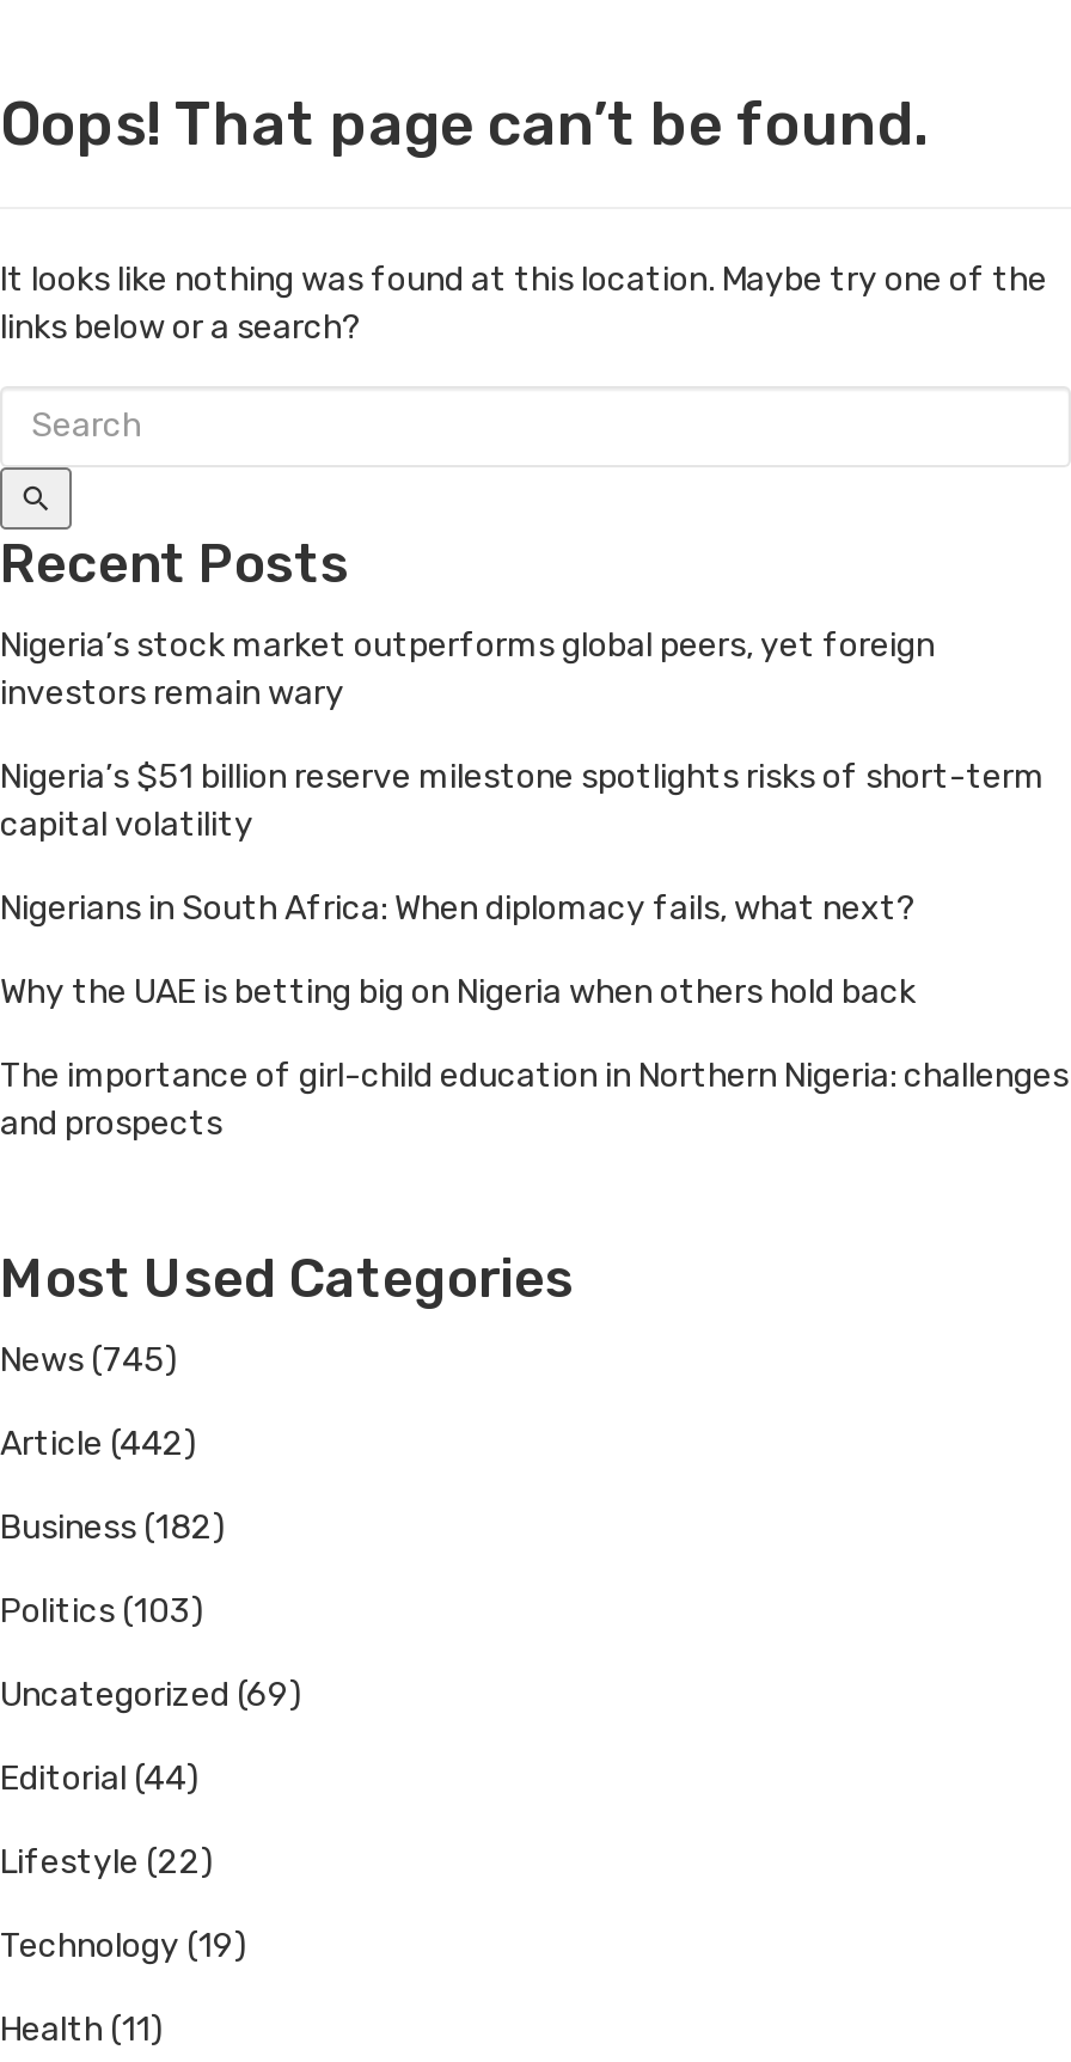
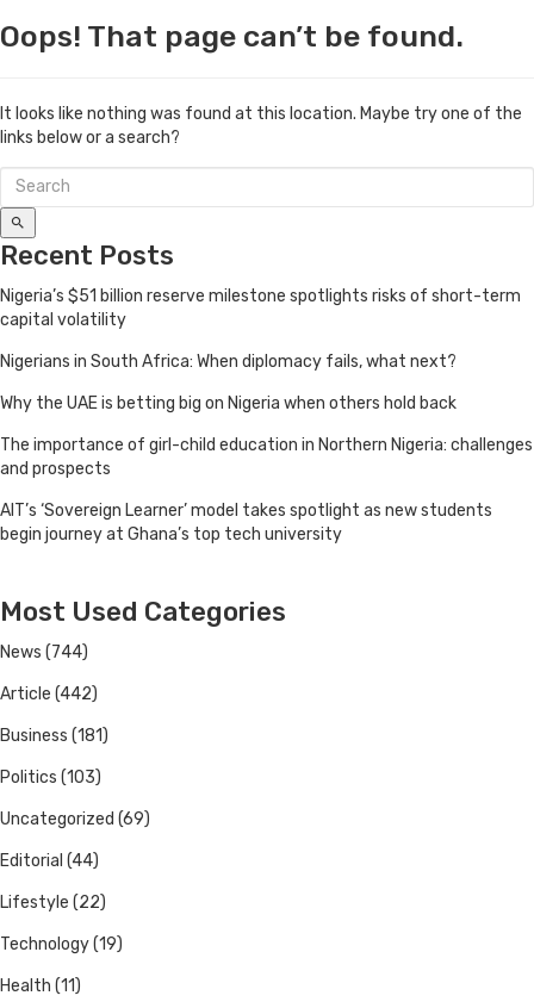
[0,625,935,714] Nigeria’s stock market outperforms global peers, yet foreign | investors remain wary -> none
moved [0,757,1069,1144] -> [0,286,533,479]: Nigeria’s $51 billion reserve milestone spotlights risks of short-term | capital volatility | Nigerians in South Africa: When diplomacy fails, what next? | Why the UAE is betting big on Nigeria when others hold back | The importance of girl-child education in Northern Nigeria: challenges | and prospects
none -> [0,500,492,545] AIT’s ‘Sovereign Learner’ model takes spotlight as new students | begin journey at Ghana’s top tech university
[0,1340,177,1381] News (745) -> [0,642,88,662] News (744)
[0,1507,225,1548] Business (182) -> [0,726,108,746] Business (181)

